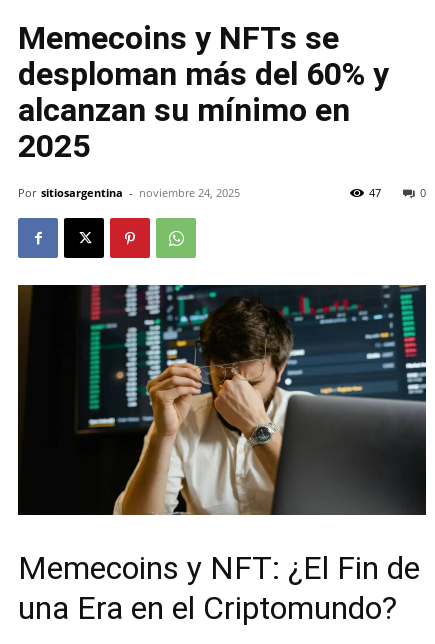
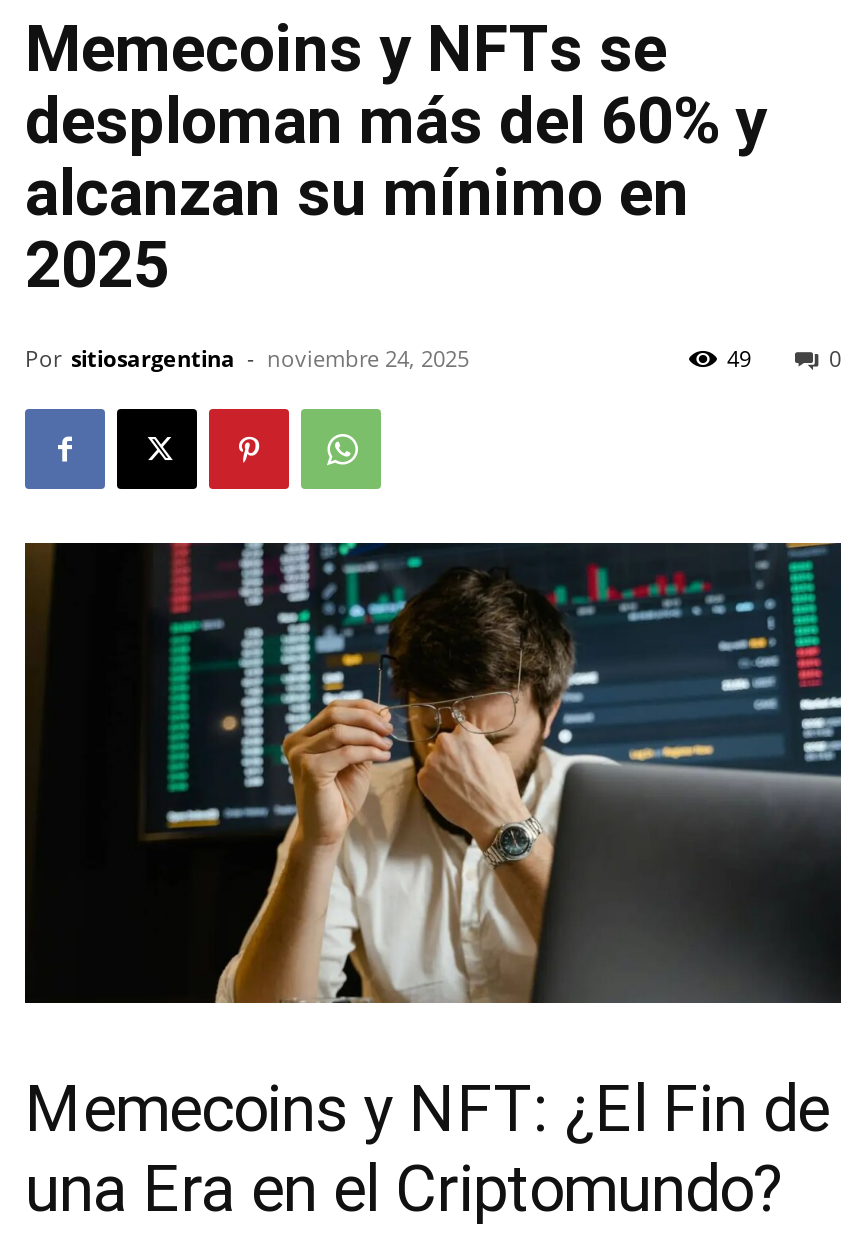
[369,185,381,200] 47 -> [727,344,751,374] 49

